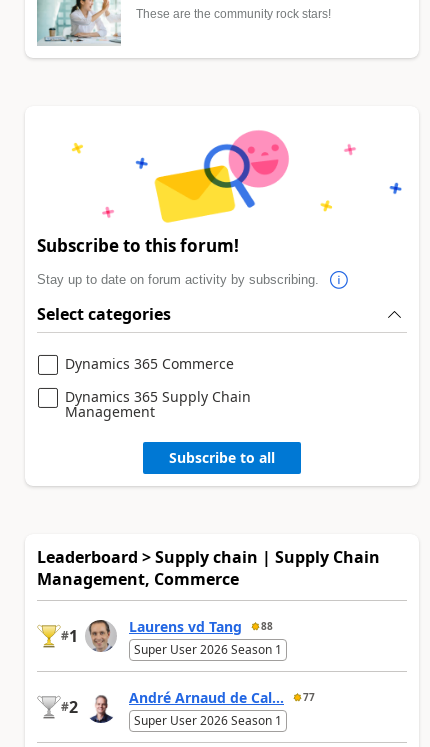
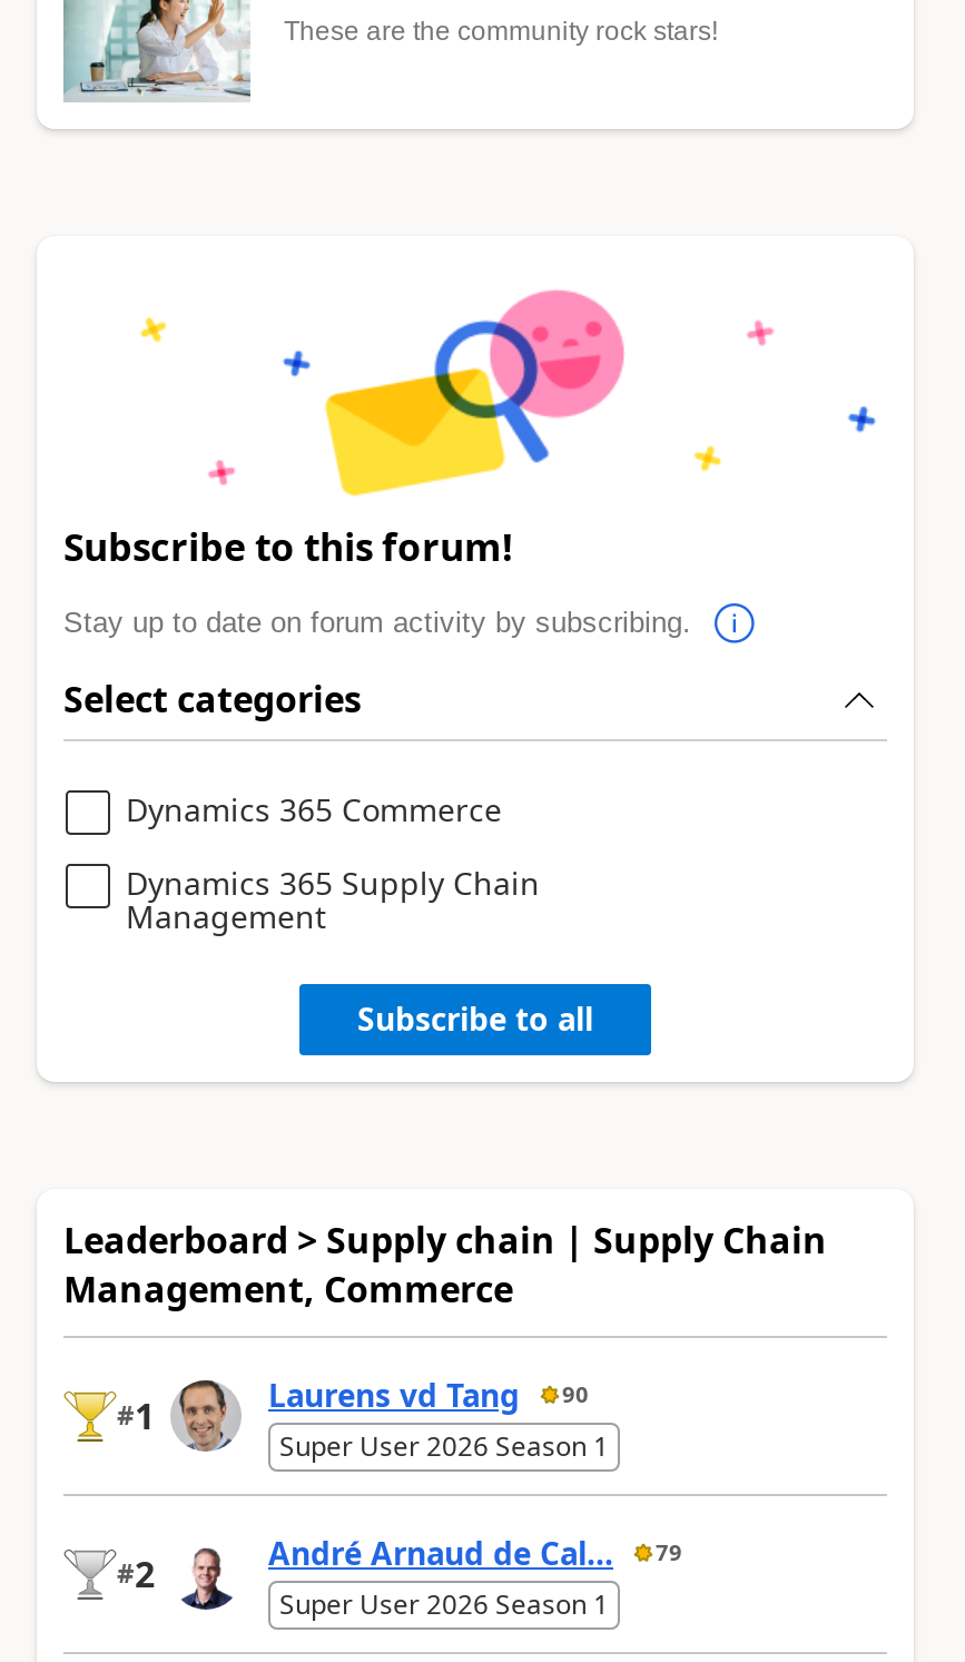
[129,617,273,636] Laurens vd Tang 88 -> [268,1373,589,1415] Laurens vd Tang 90
[129,688,315,707] André Arnaud de Cal... 77 -> [268,1531,682,1573] André Arnaud de Cal... 79

